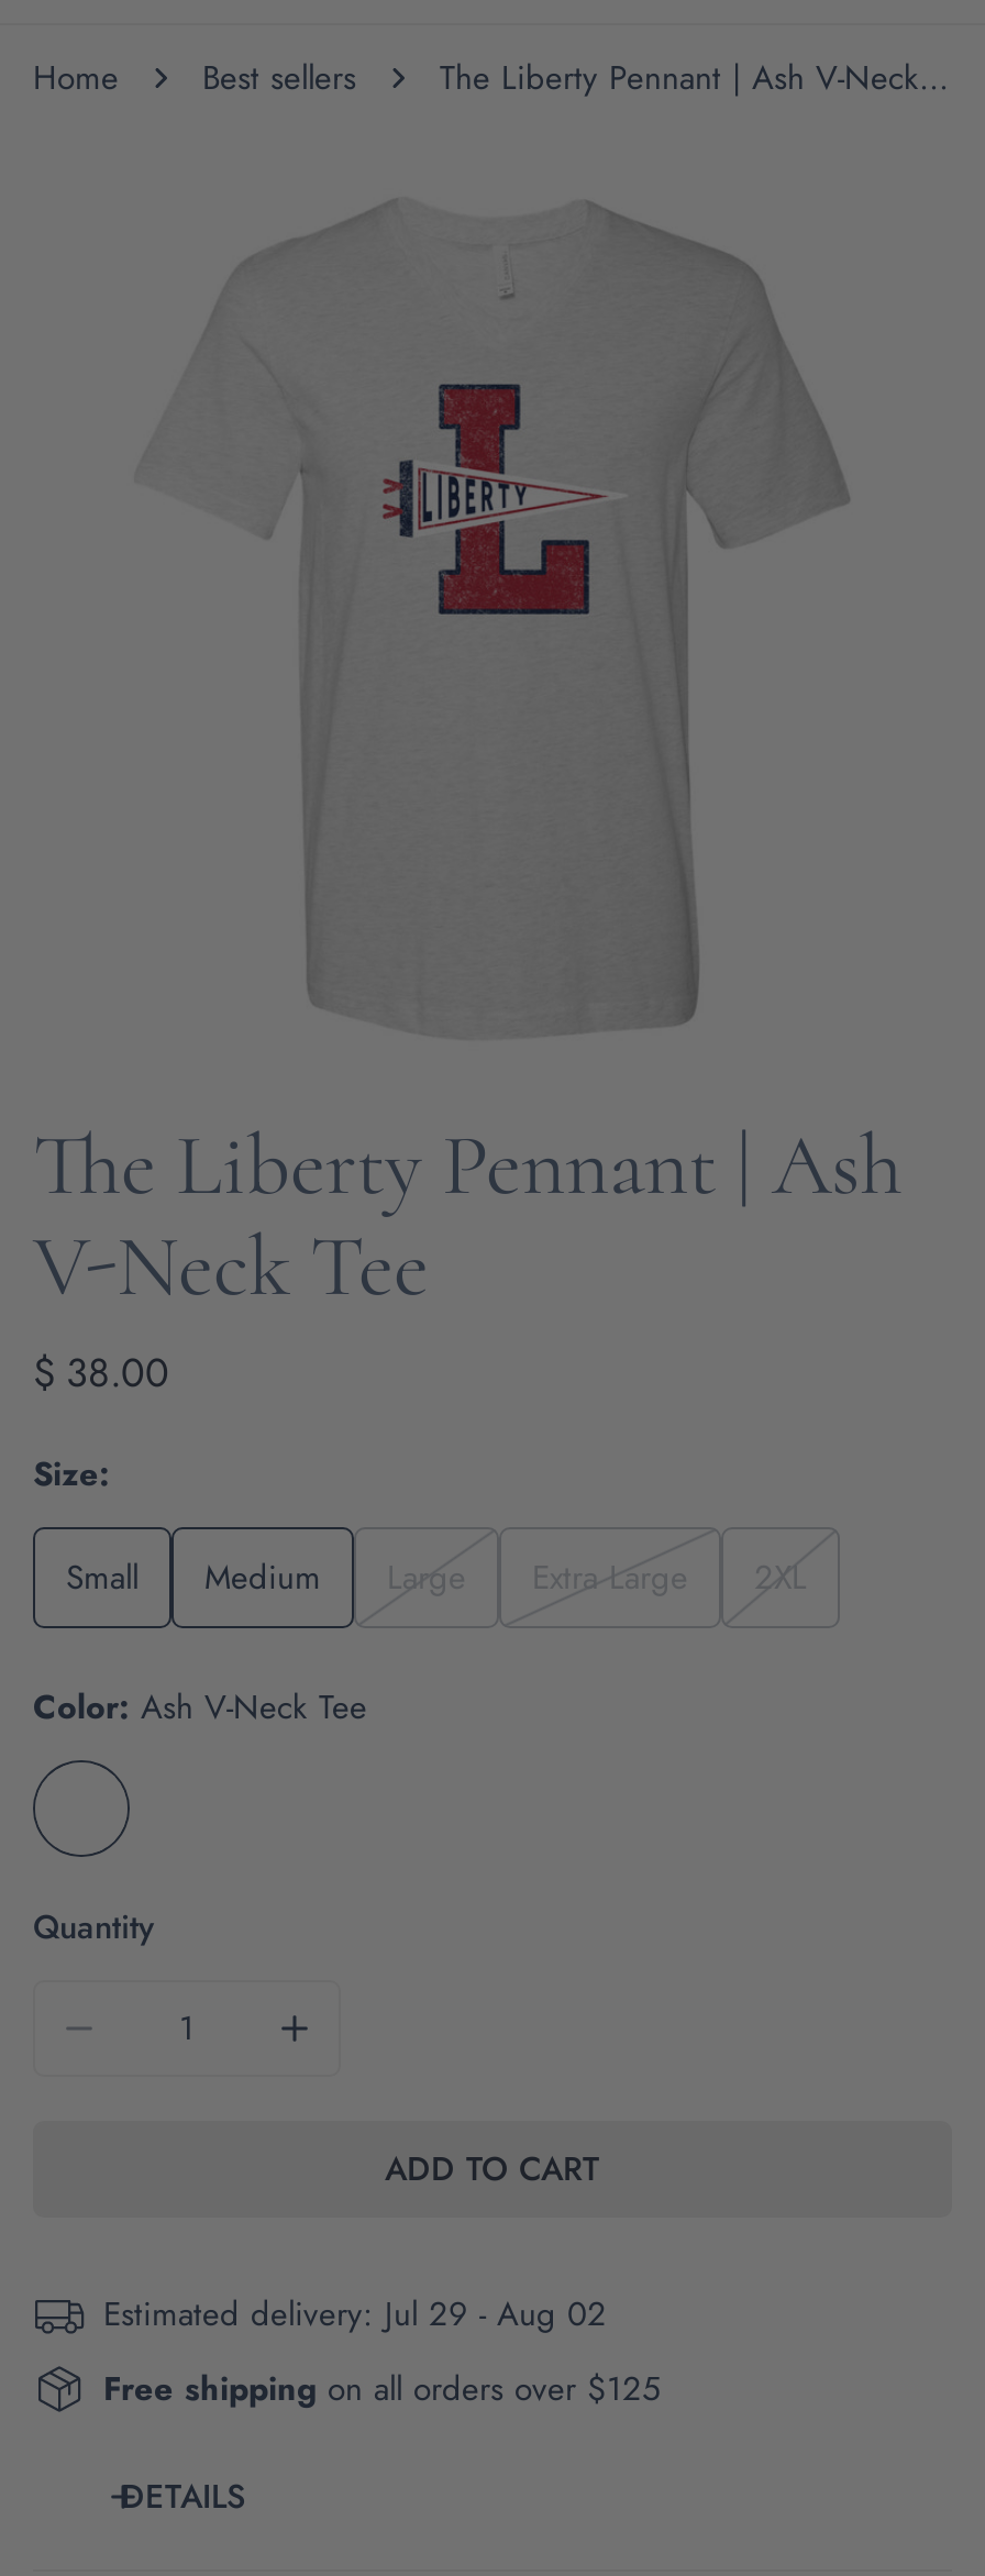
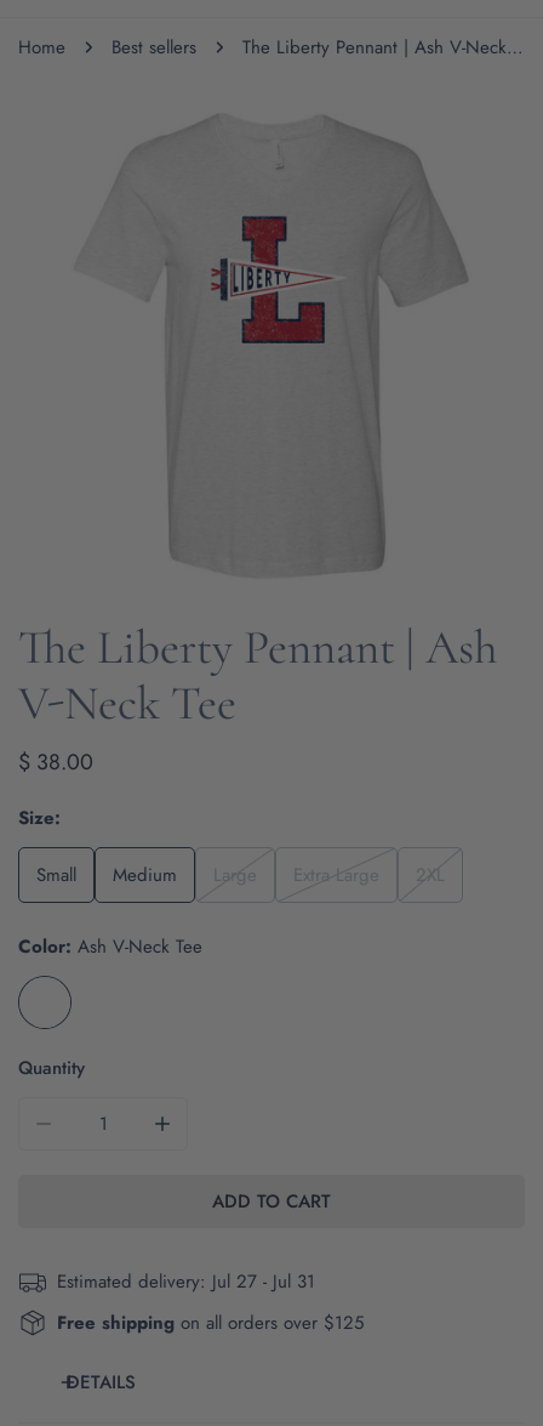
[103,2290,607,2339] Estimated delivery: Jul 29 - Aug 02 -> [57,1268,315,1295] Estimated delivery: Jul 27 - Jul 31

